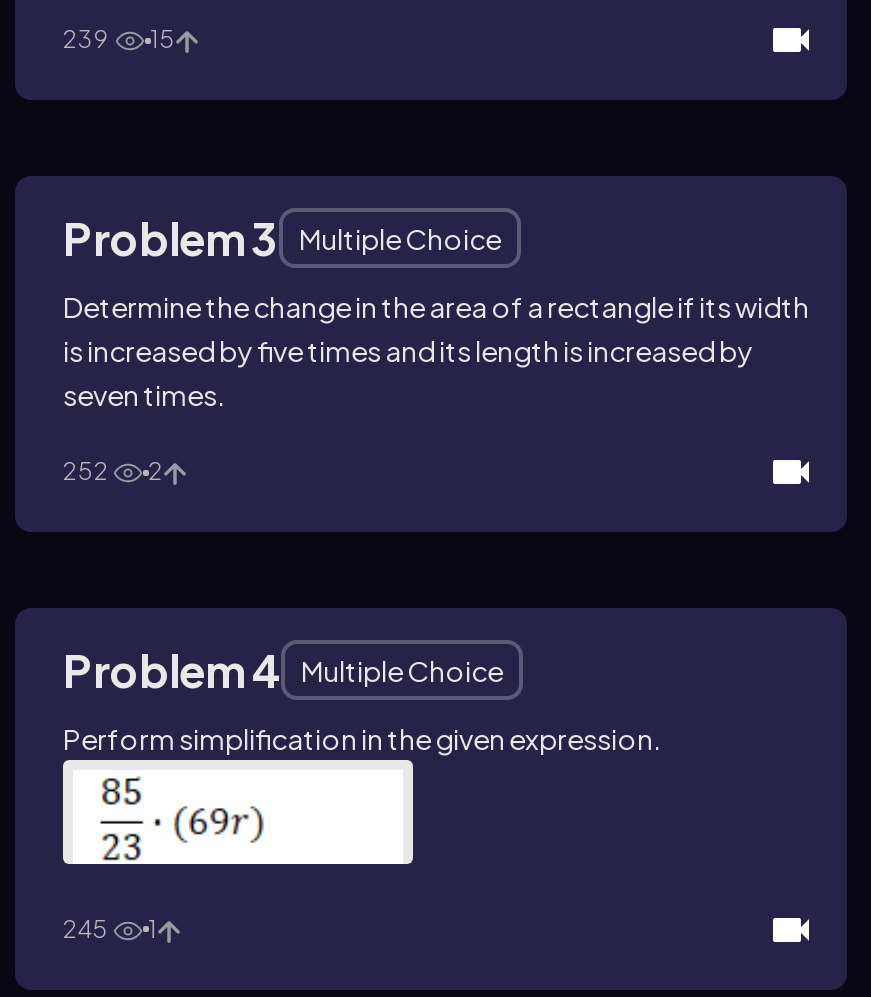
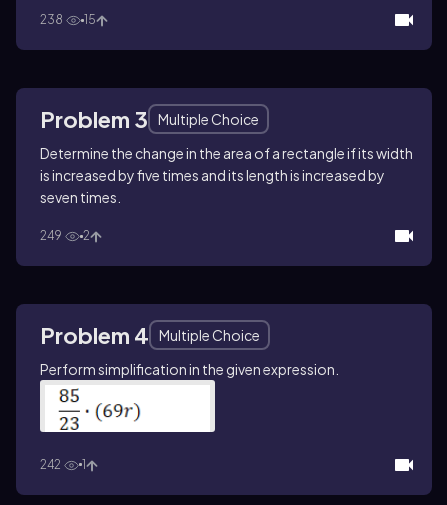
[63,25,175,55] 239 15 -> [40,12,96,27] 238 15
[63,457,163,487] 252 2 -> [40,228,90,243] 249 2
[63,914,108,944] 245 -> [40,457,62,472] 242

